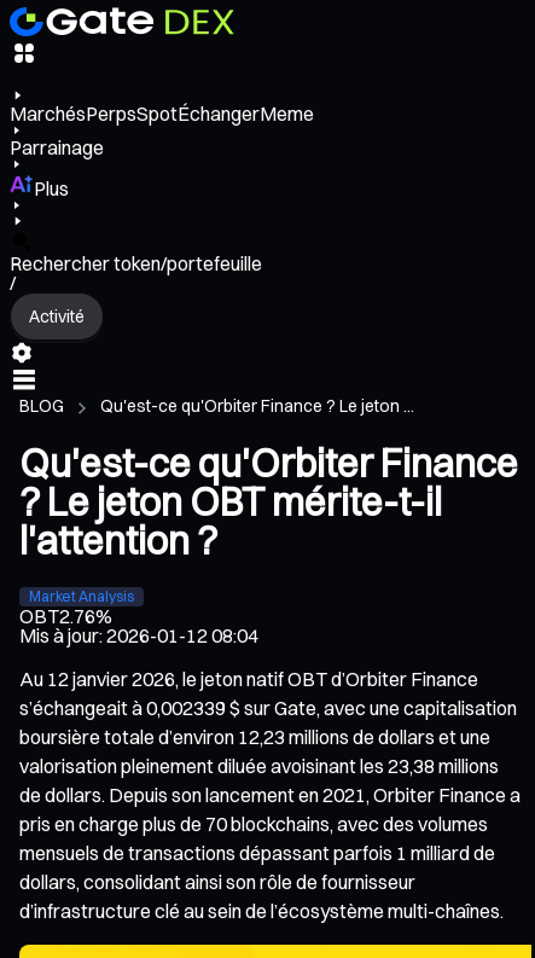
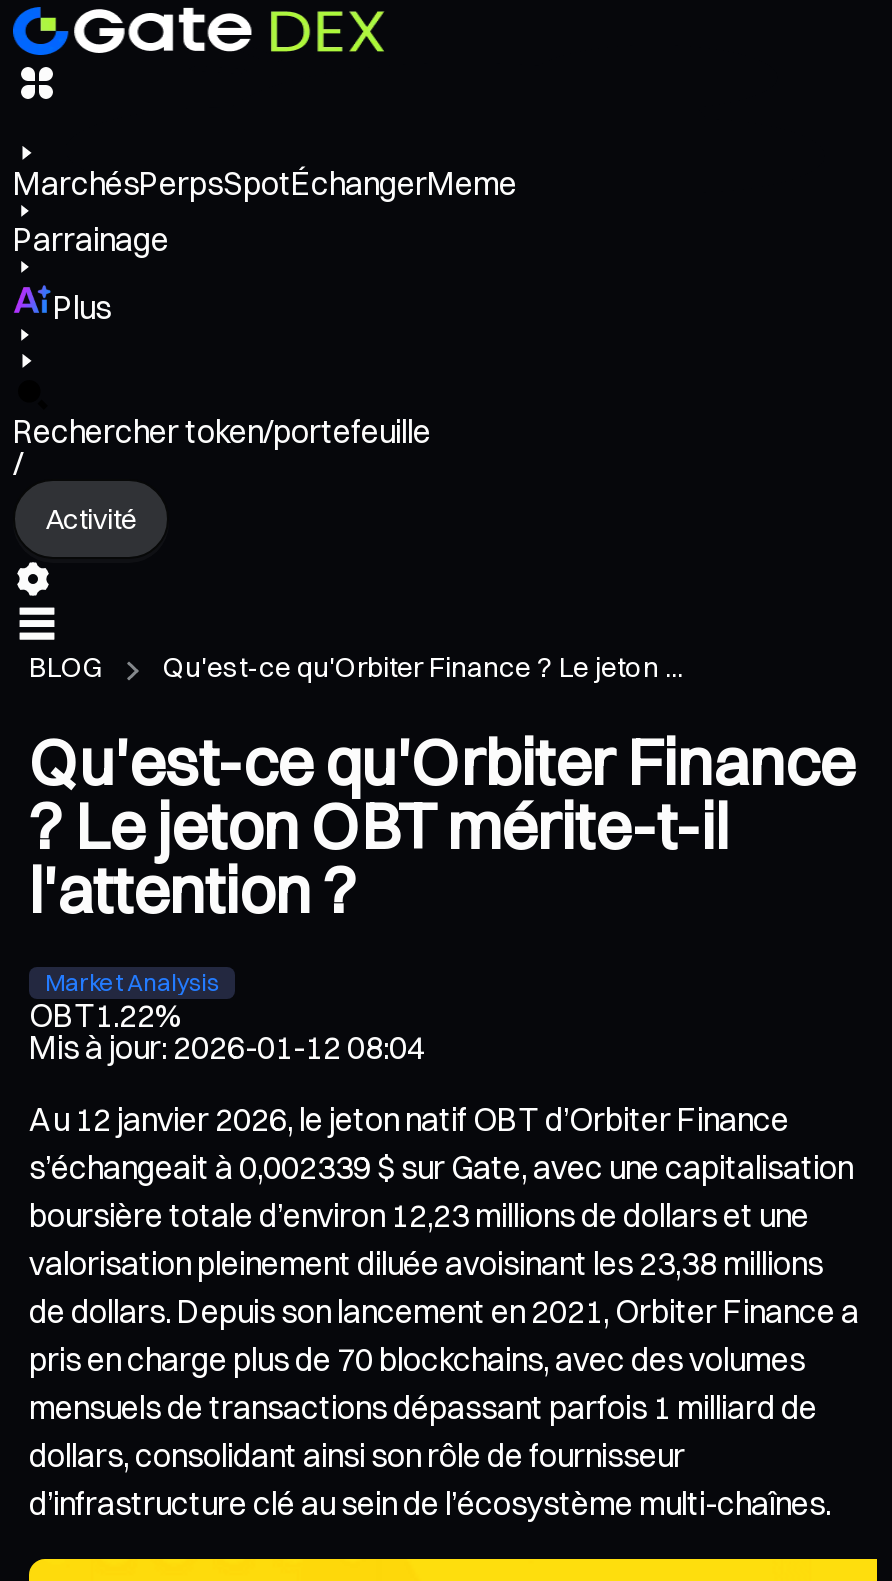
[19,604,112,628] OBT2.76% -> [29,995,183,1035] OBT1.22%

